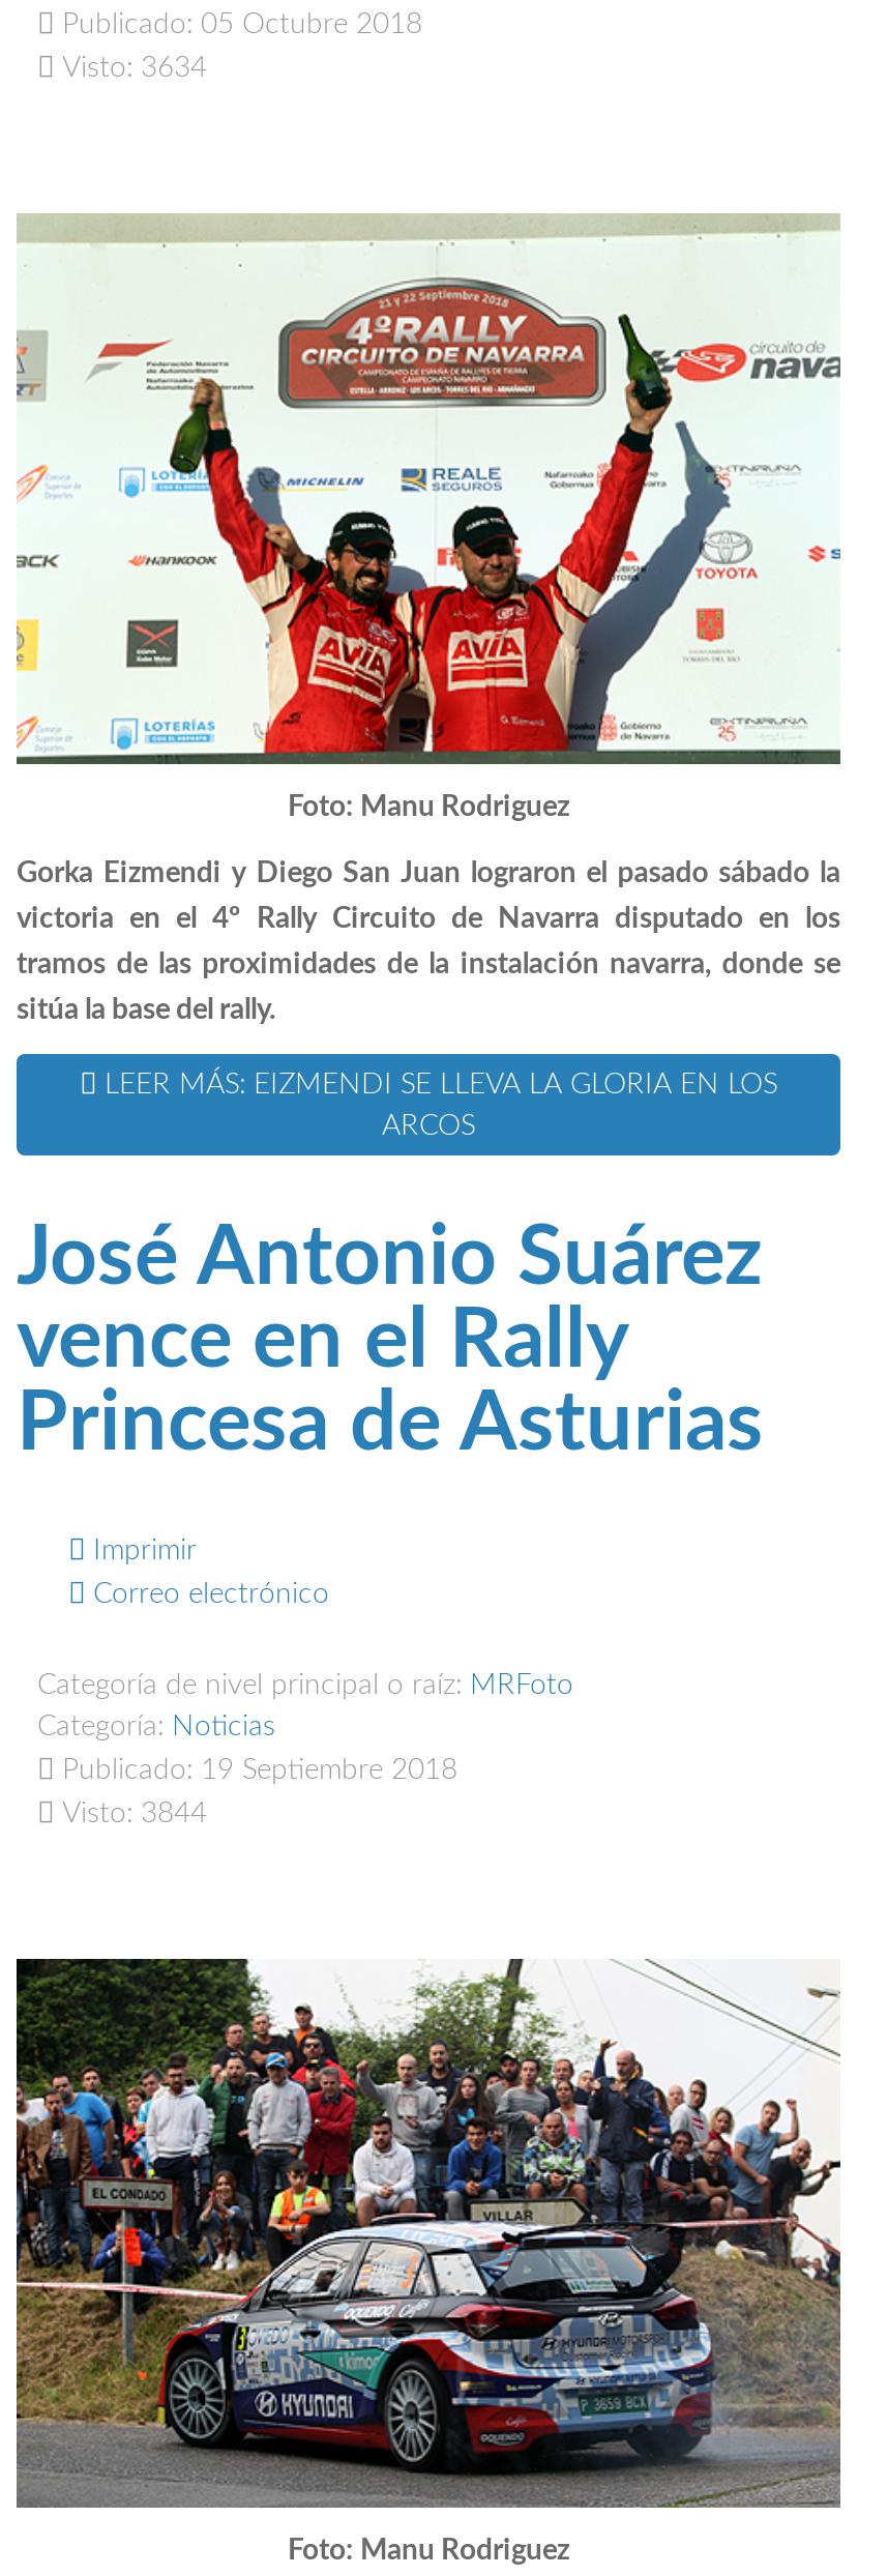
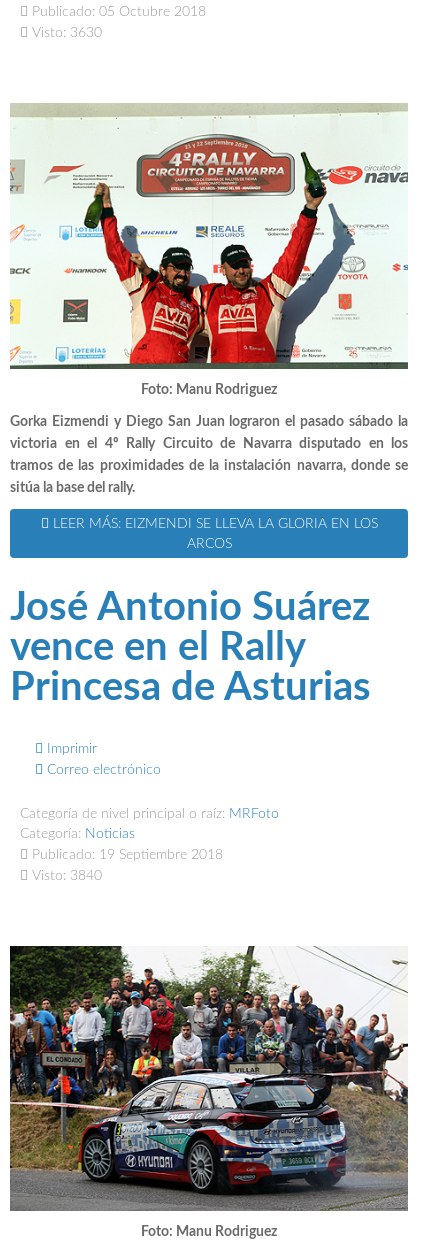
[54,54,207,83] Visto: 3634 -> [28,26,102,40] Visto: 3630
[54,1799,207,1828] Visto: 3844 -> [28,869,102,883] Visto: 3840

